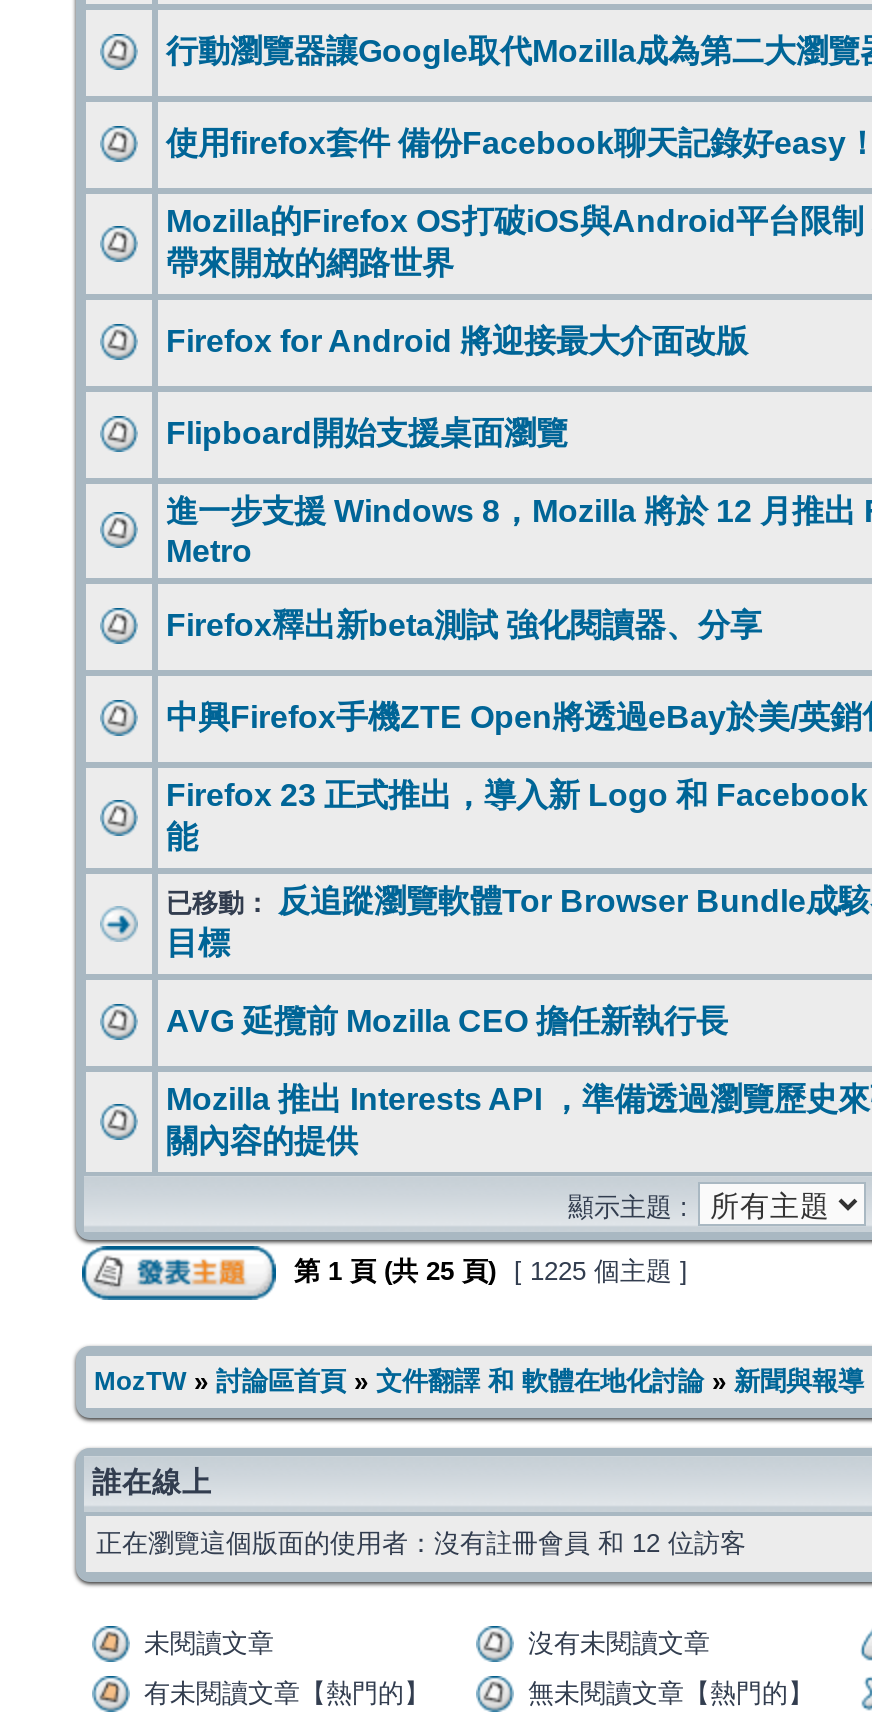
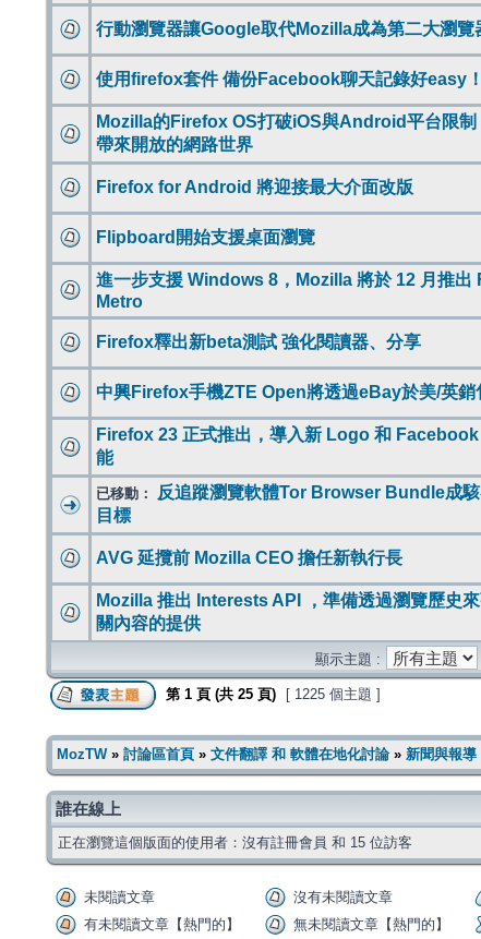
[96,1528,746,1558] 正在瀏覽這個版面的使用者：沒有註冊會員 和 12 位訪客 -> [58,834,412,851] 正在瀏覽這個版面的使用者：沒有註冊會員 和 15 位訪客

